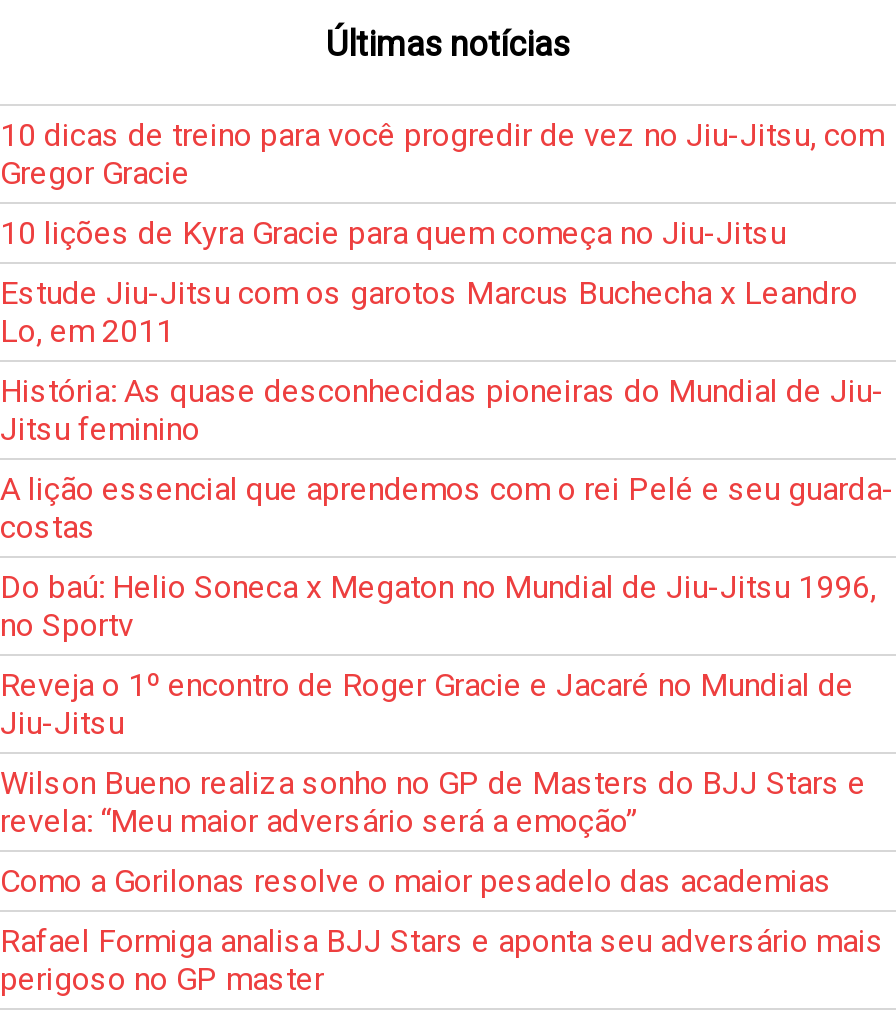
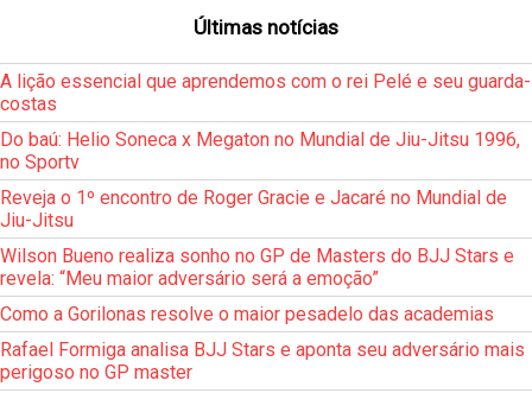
[0,116,884,448] 10 dicas de treino para você progredir de vez no Jiu-Jitsu, com | Gregor Gracie | 10 lições de Kyra Gracie para quem começa no Jiu-Jitsu | Estude Jiu-Jitsu com os garotos Marcus Buchecha x Leandro | Lo, em 2011 | História: As quase desconhecidas pioneiras do Mundial de Jiu- | Jitsu feminino -> none

